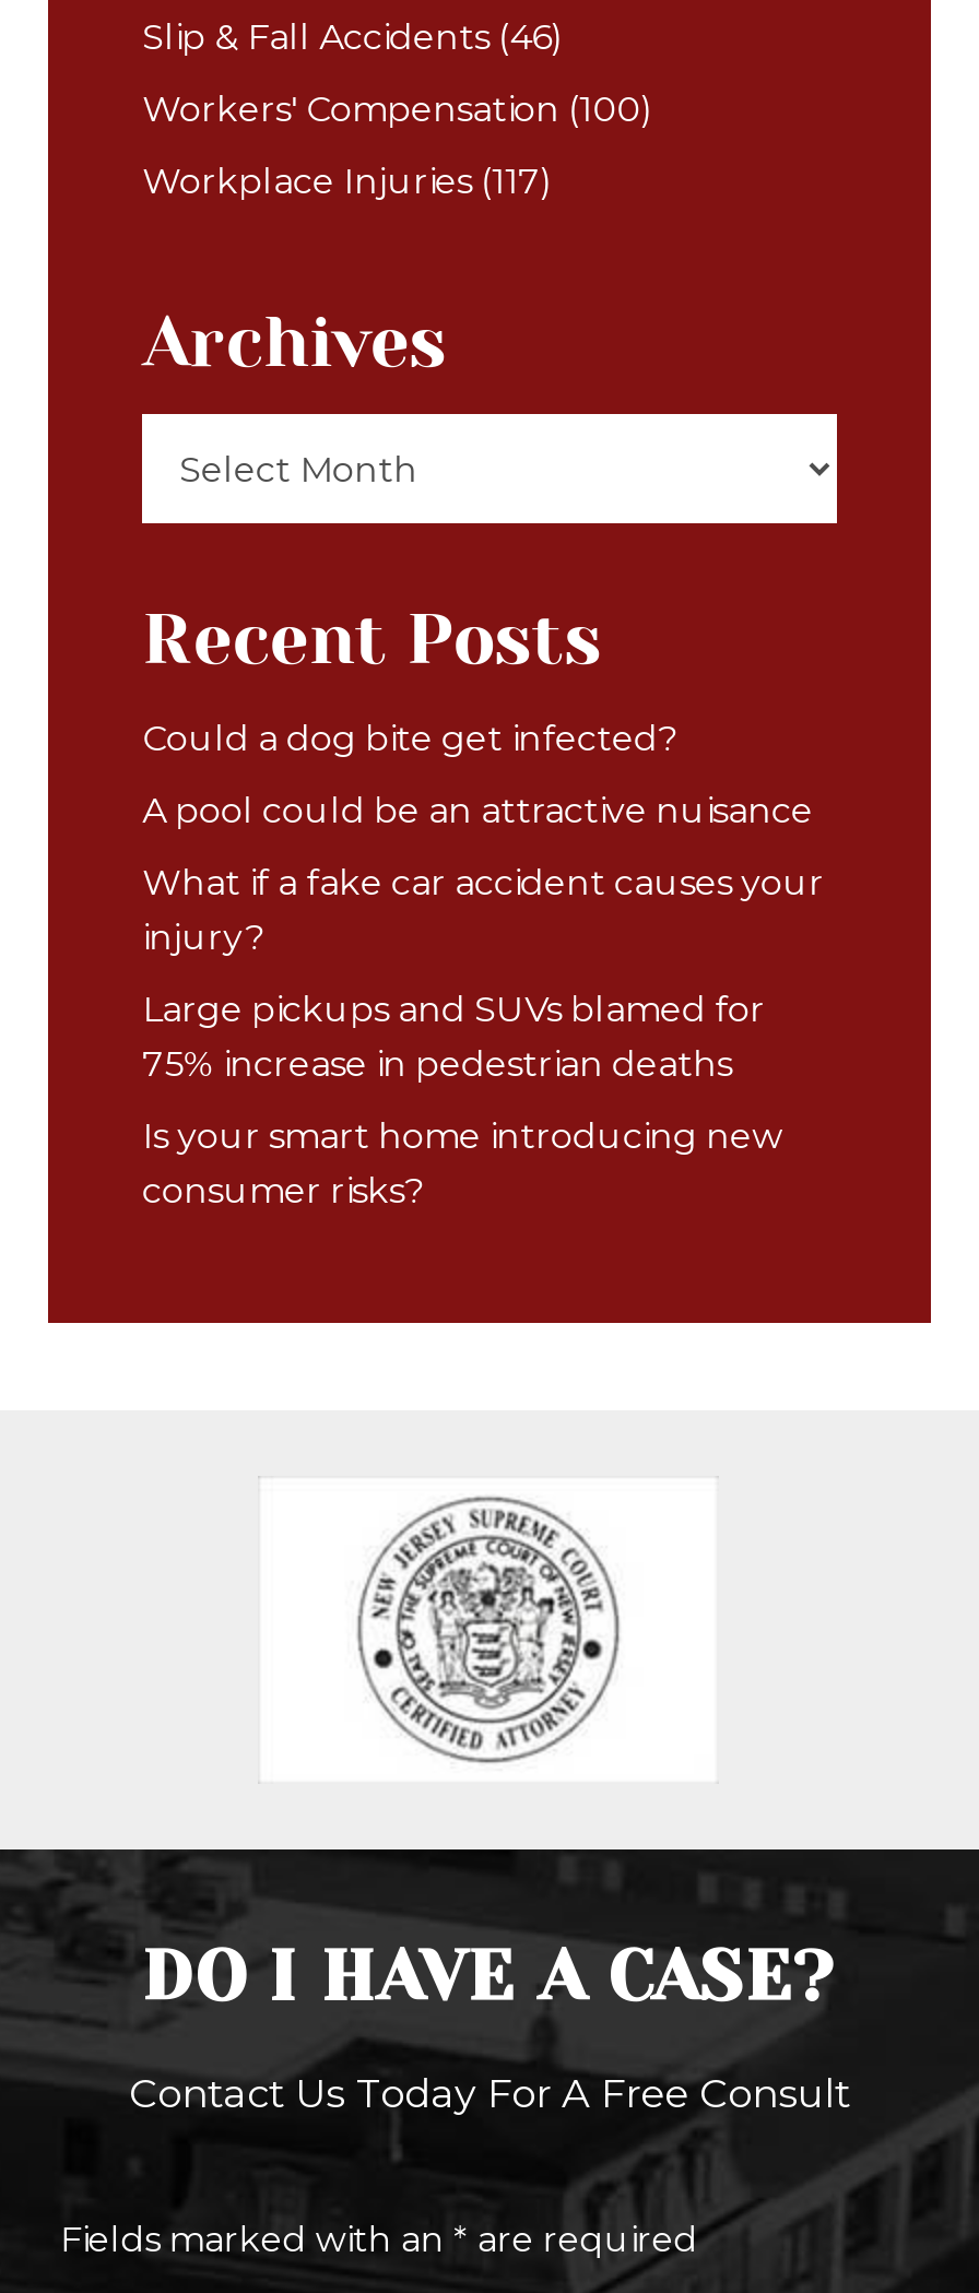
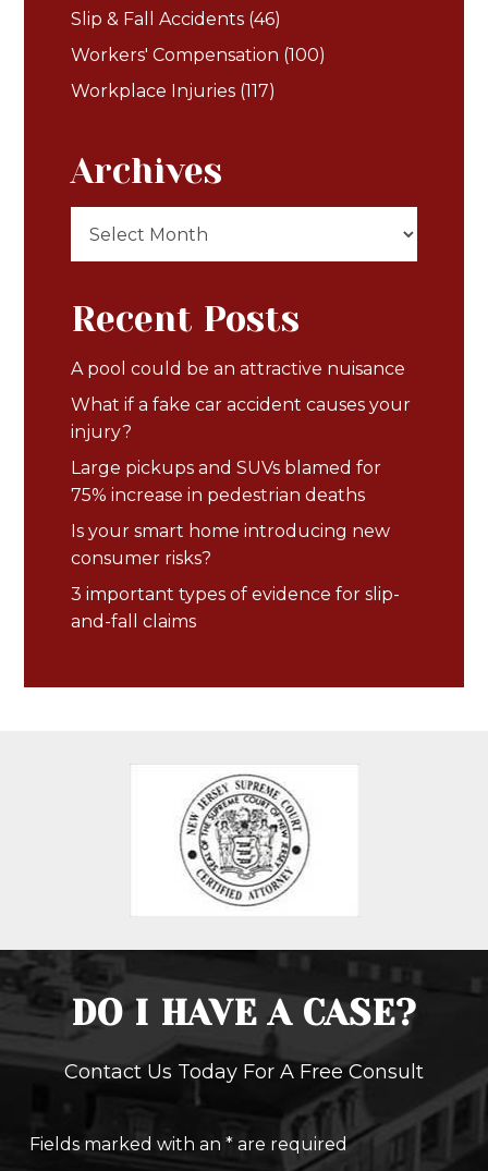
[142,718,678,759] Could a dog bite get infected? -> none
moved [142,790,824,1211] -> [71,358,411,569]: A pool could be an attractive nuisance | What if a fake car accident causes your | injury? | Large pickups and SUVs blamed for | 75% increase in pedestrian deaths | Is your smart home introducing new | consumer risks?
none -> [71,584,400,632] 3 important types of evidence for slip- | and-fall claims

